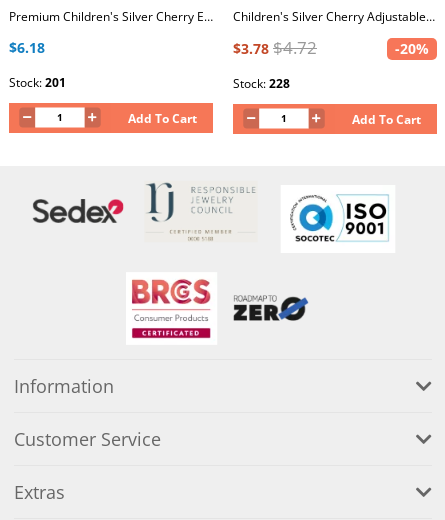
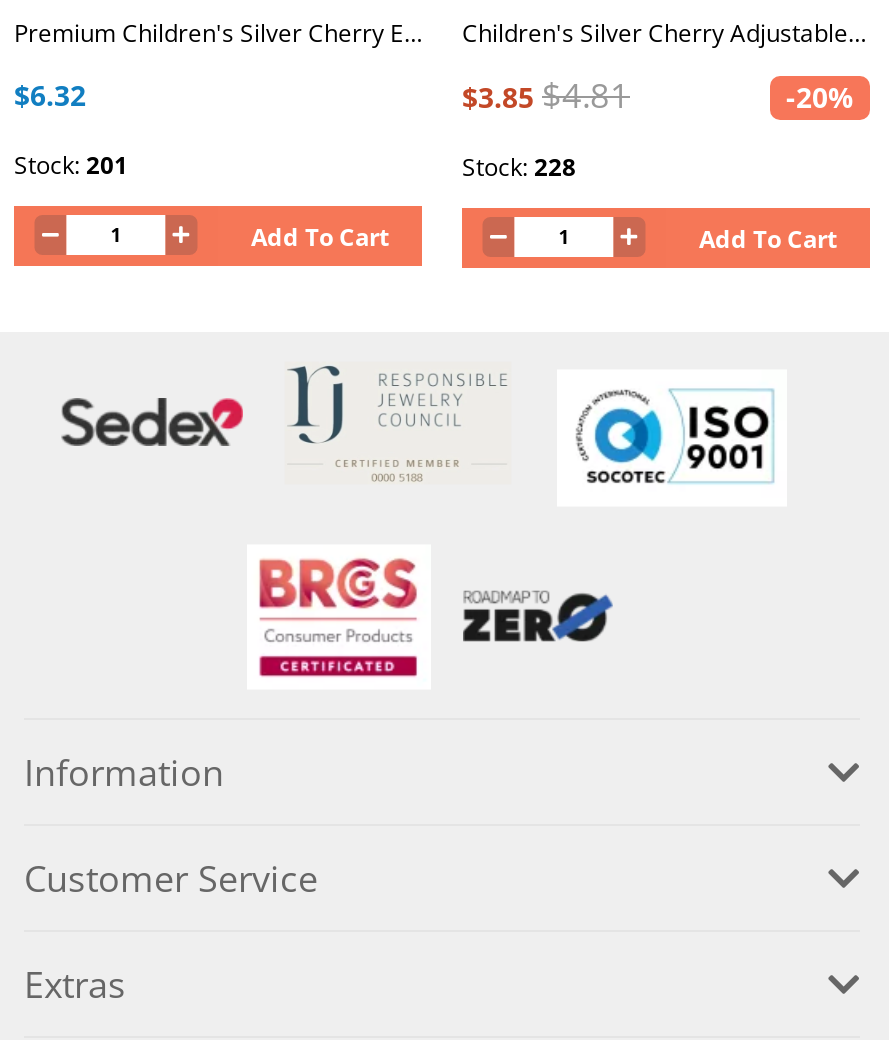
[9,38,45,57] $6.18 -> [14,76,86,114] $6.32
[233,36,317,59] $3.78 $4.72 -> [462,72,630,118] $3.85 $4.81

